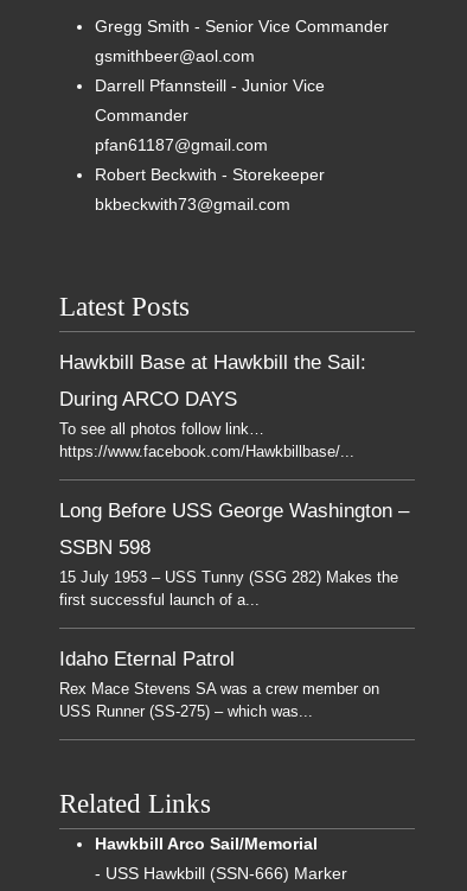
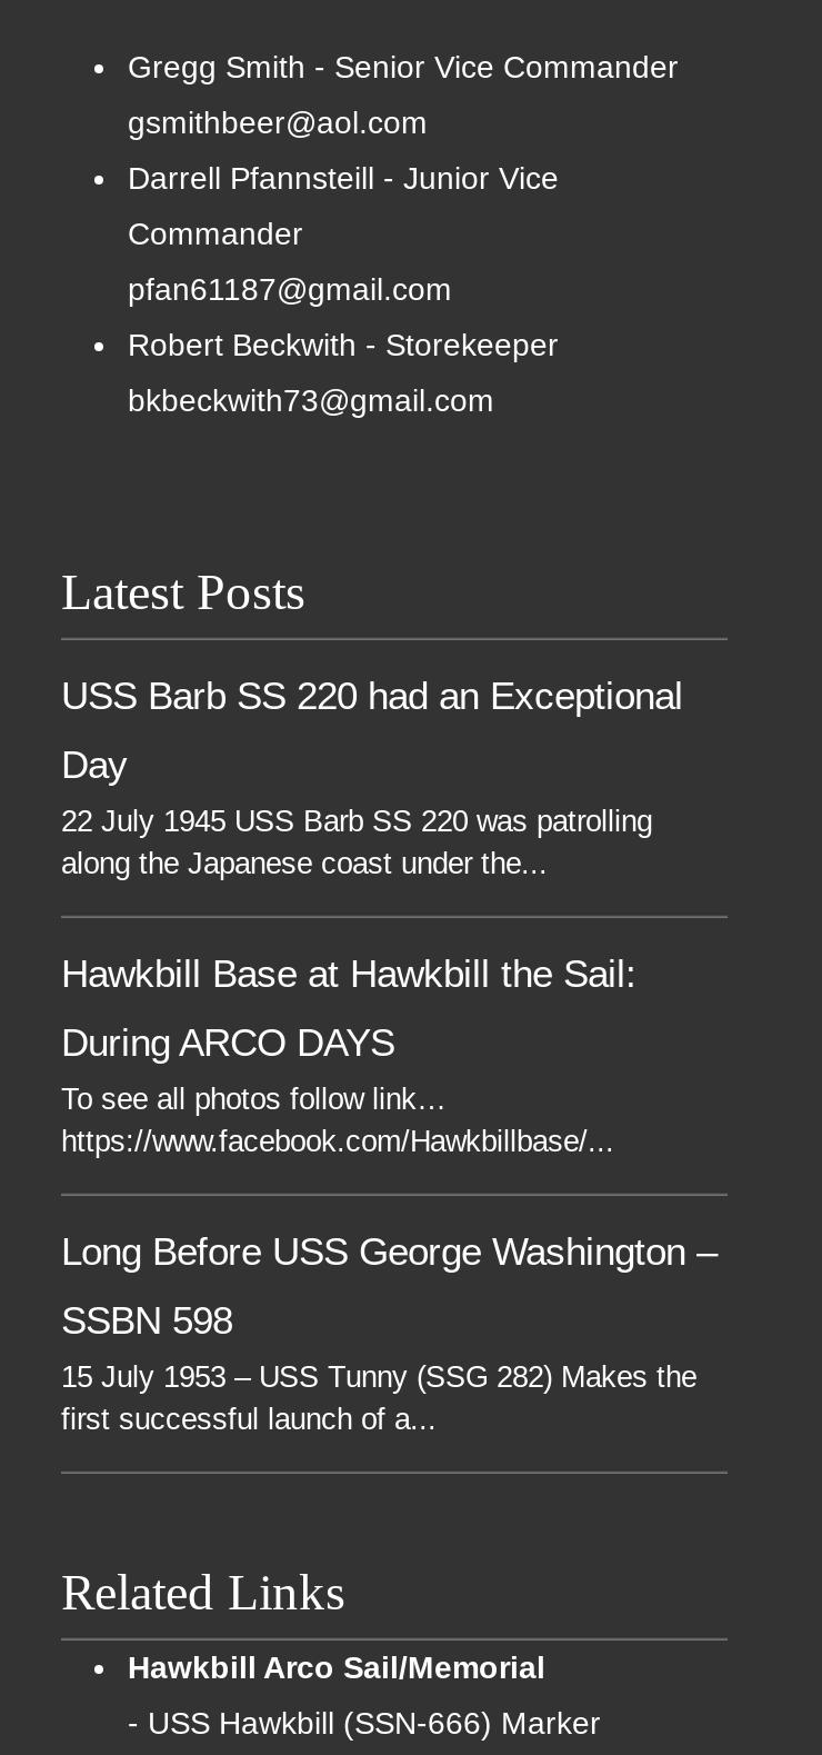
none -> [61,674,683,881] USS Barb SS 220 had an Exceptional | Day | 22 July 1945 USS Barb SS 220 was patrolling | along the Japanese coast under the...
moved [59,350,409,609] -> [61,952,716,1436]: Hawkbill Base at Hawkbill the Sail: | During ARCO DAYS | To see all photos follow link… | https://www.facebook.com/Hawkbillbase/... | Long Before USS George Washington – | SSBN 598 | 15 July 1953 – USS Tunny (SSG 282) Makes the | first successful launch of a...
[59,647,379,720] Idaho Eternal Patrol | Rex Mace Stevens SA was a crew member on | USS Runner (SS-275) – which was... -> none

